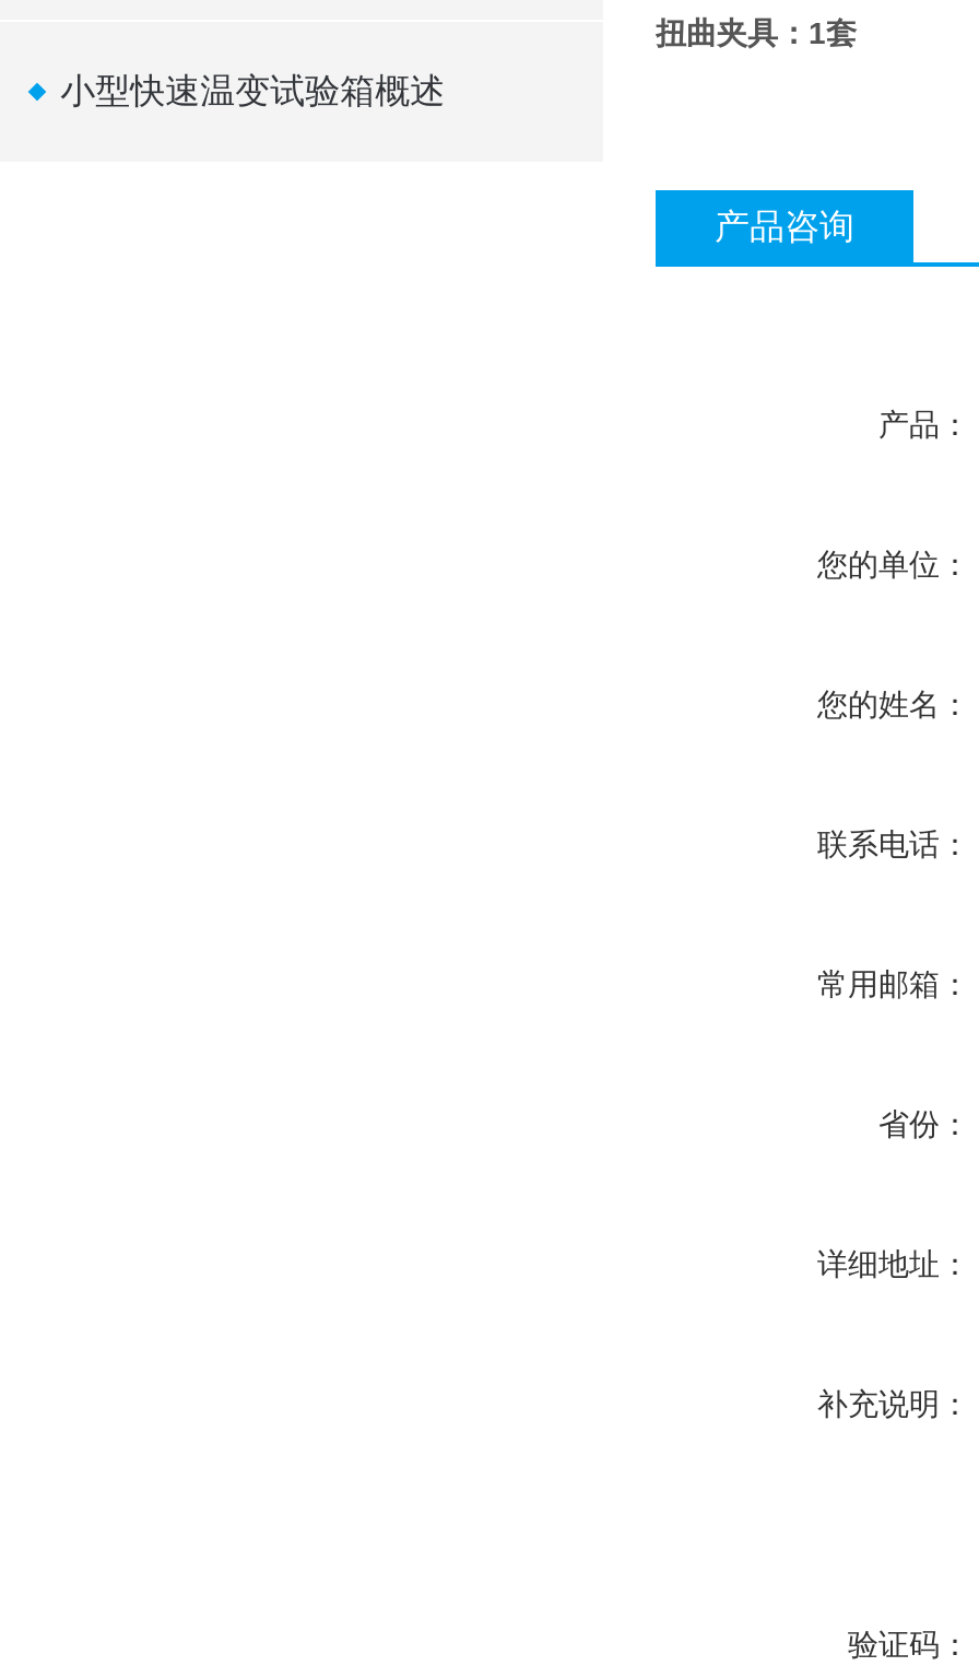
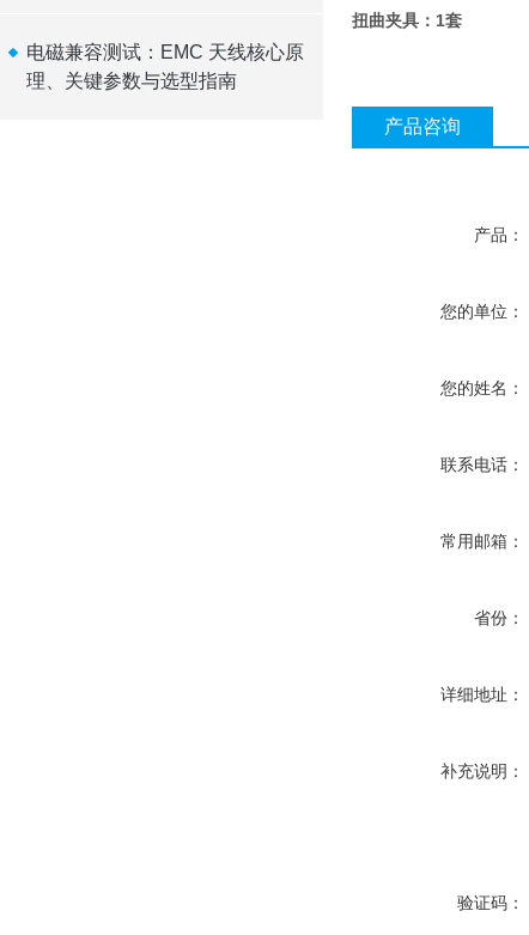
[60,72,445,109] 小型快速温变试验箱概述 -> [26,42,304,91] 电磁兼容测试：EMC 天线核心原 | 理、关键参数与选型指南

